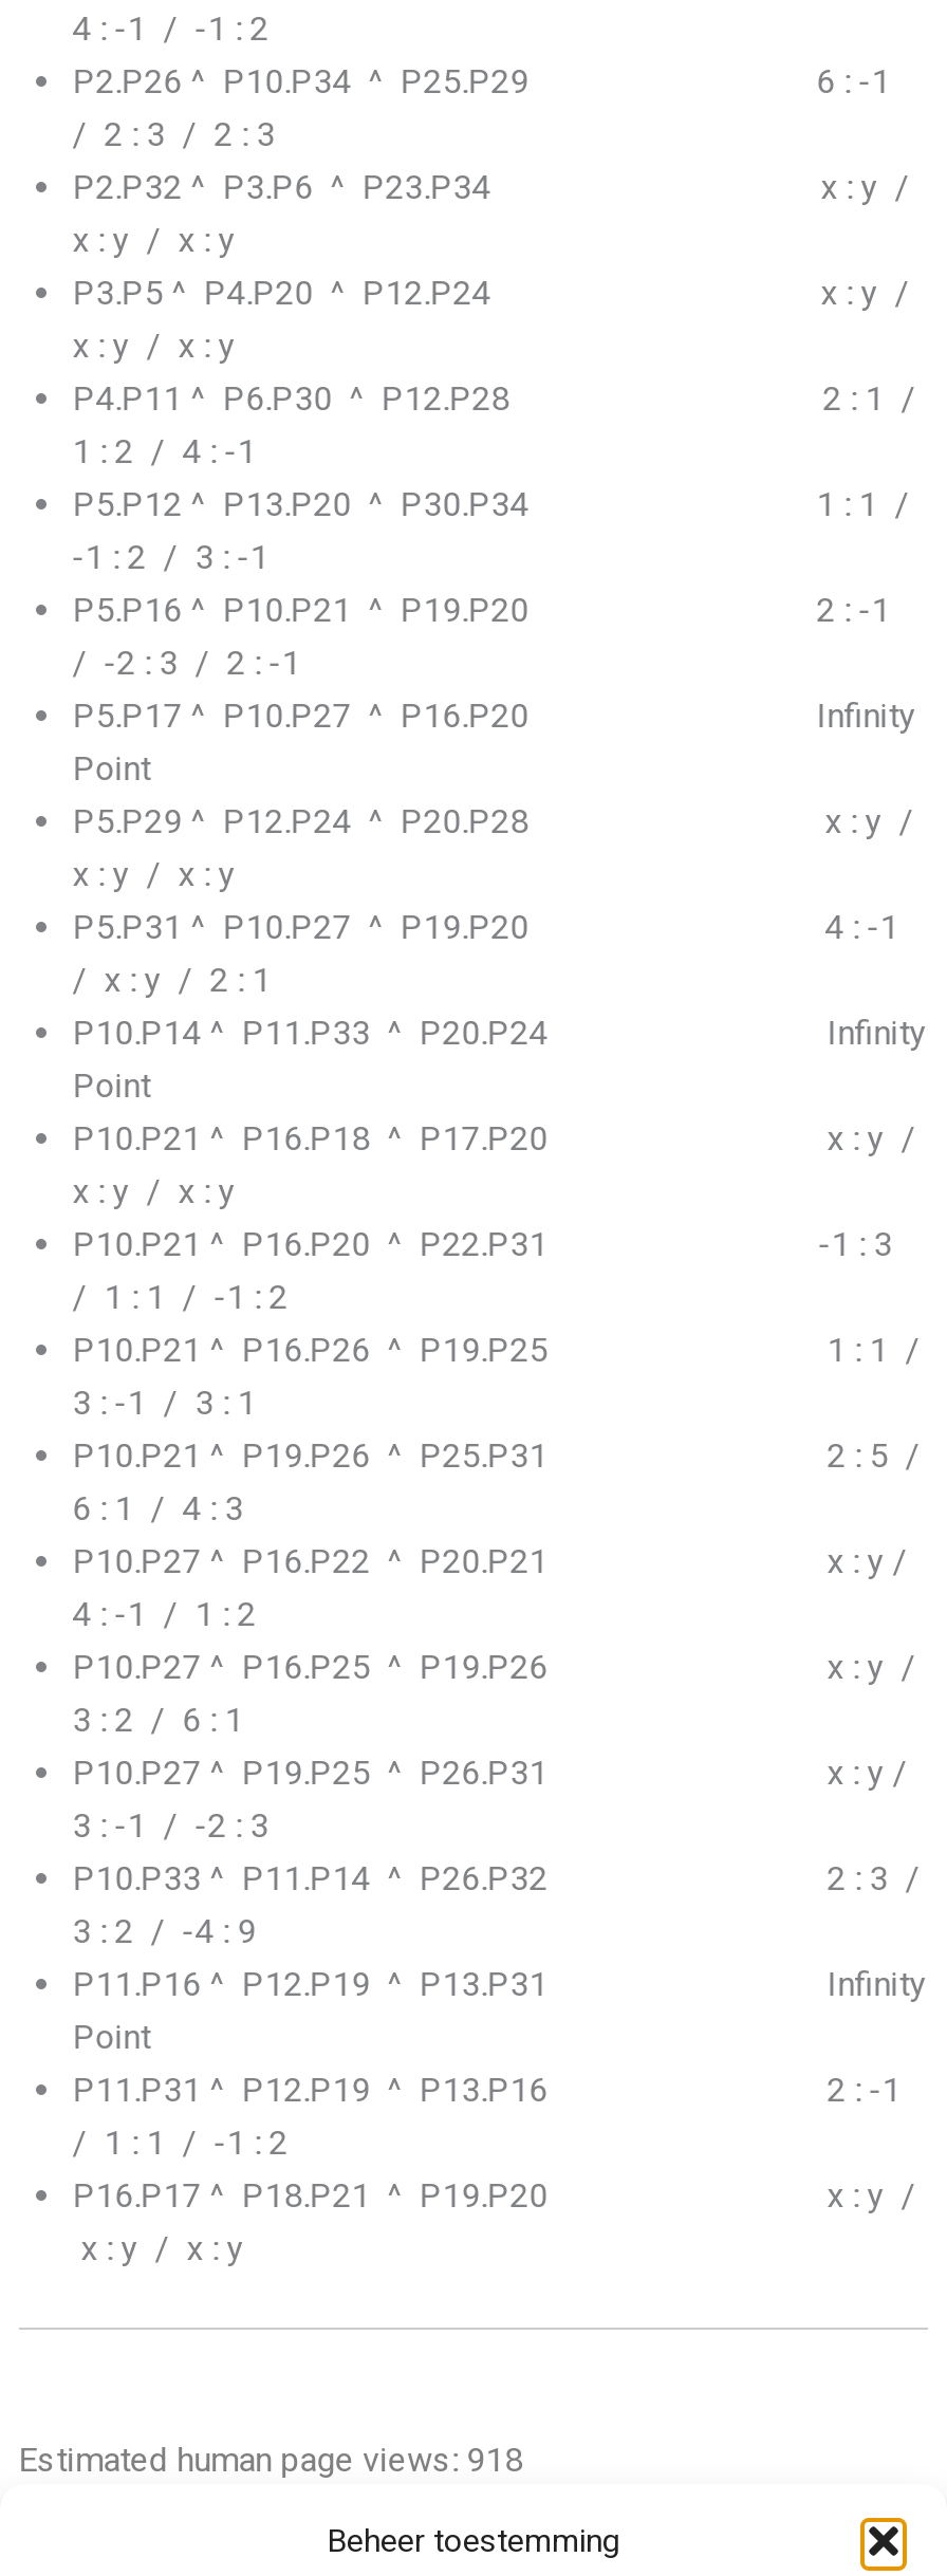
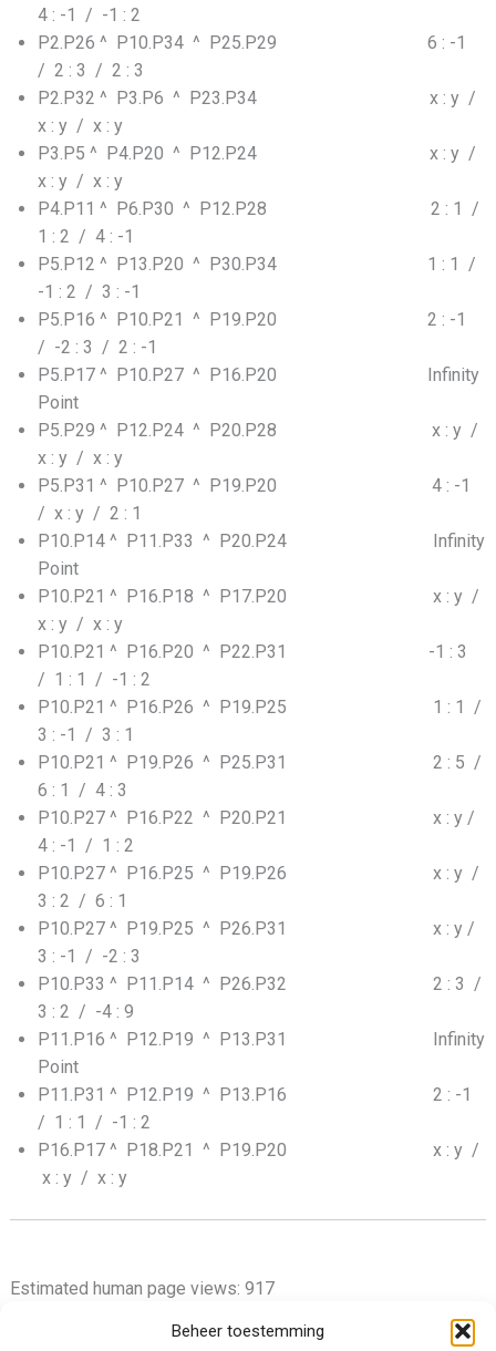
[18,2440,523,2481] Estimated human page views: 918 -> [10,1278,274,1299] Estimated human page views: 917

